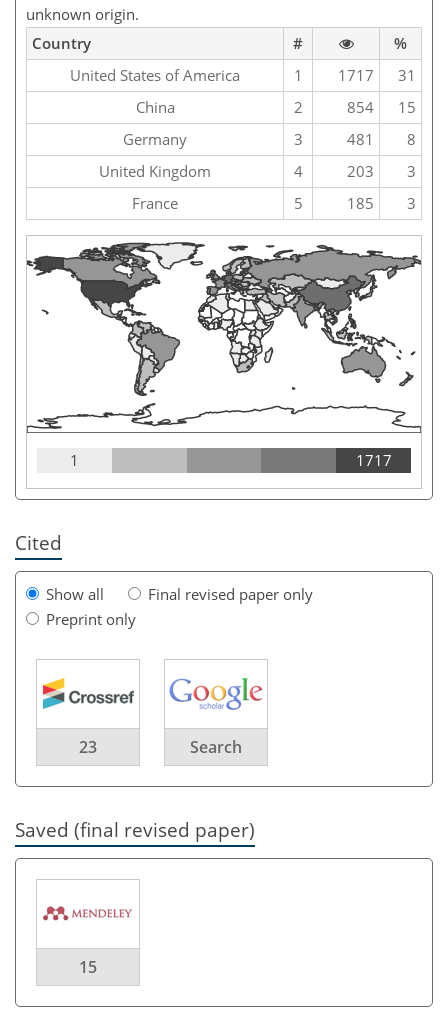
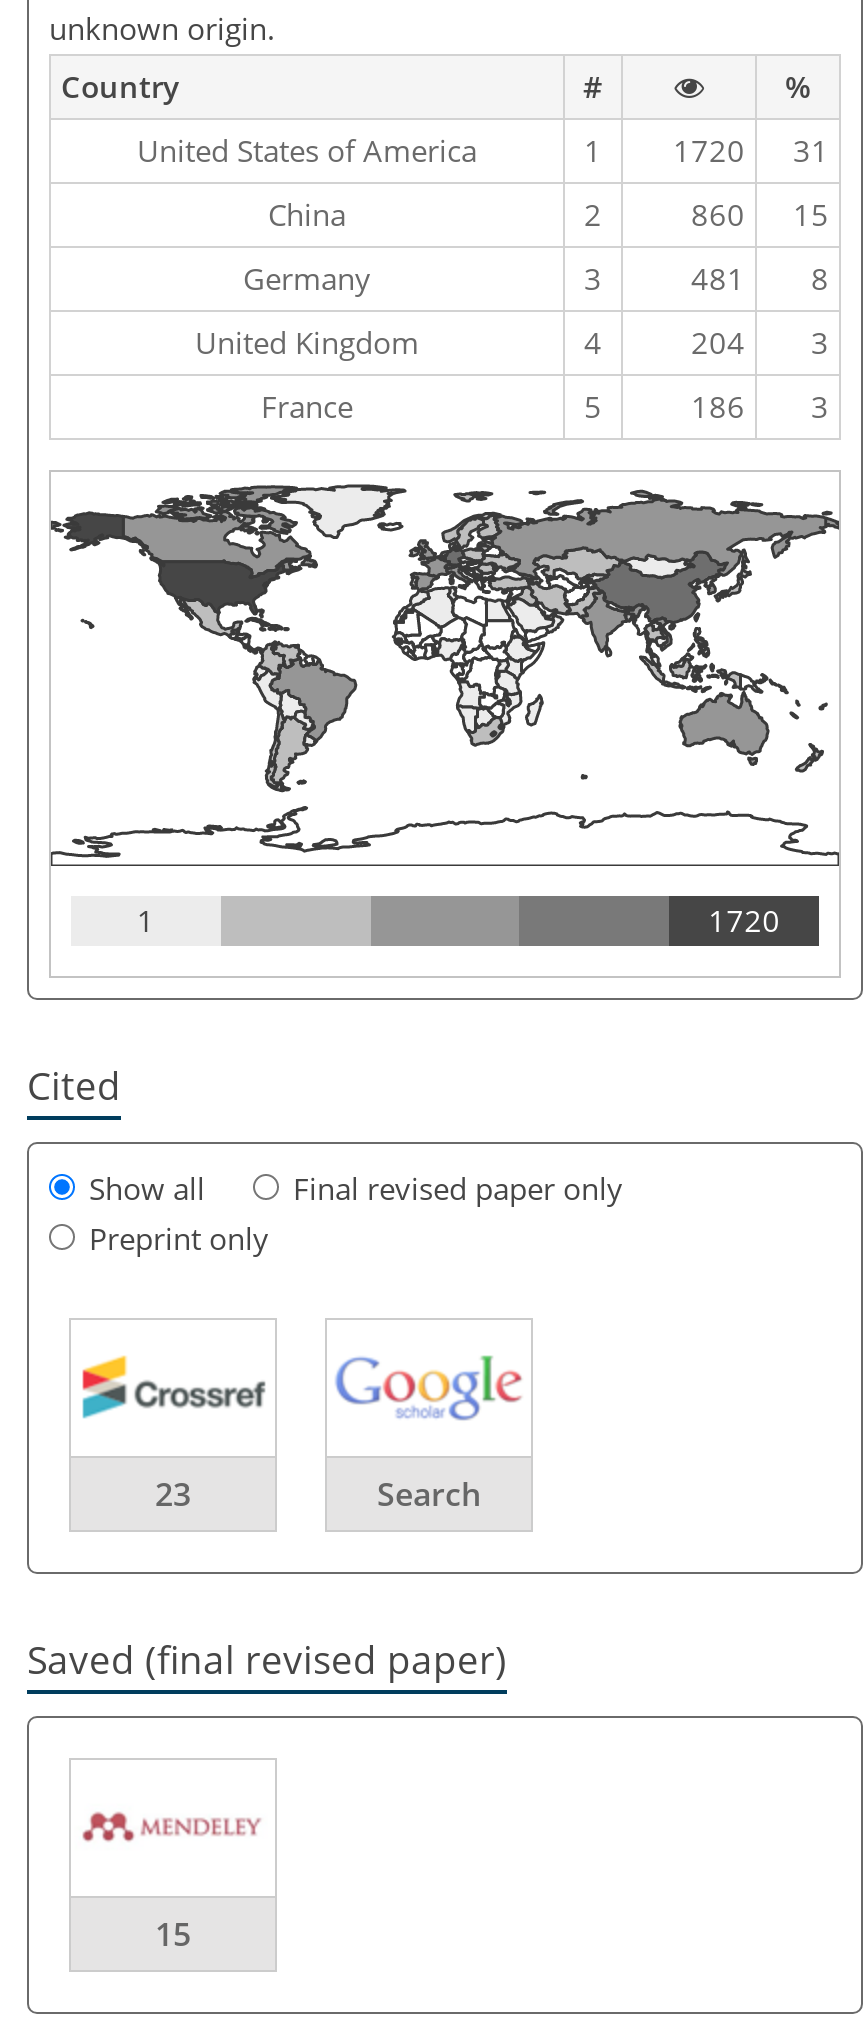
[293,64,416,84] 1 1717 31 -> [584,129,829,169] 1 1720 31
[347,96,416,116] 854 15 -> [691,193,829,233] 860 15
[347,160,416,180] 203 3 -> [691,321,829,361] 204 3
[347,192,416,212] 185 3 -> [691,385,829,425] 186 3
[356,449,392,469] 1717 -> [708,899,780,939] 1720

